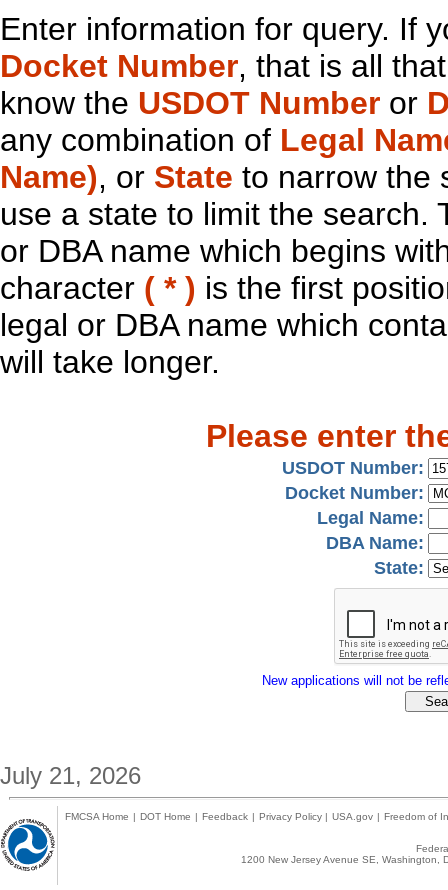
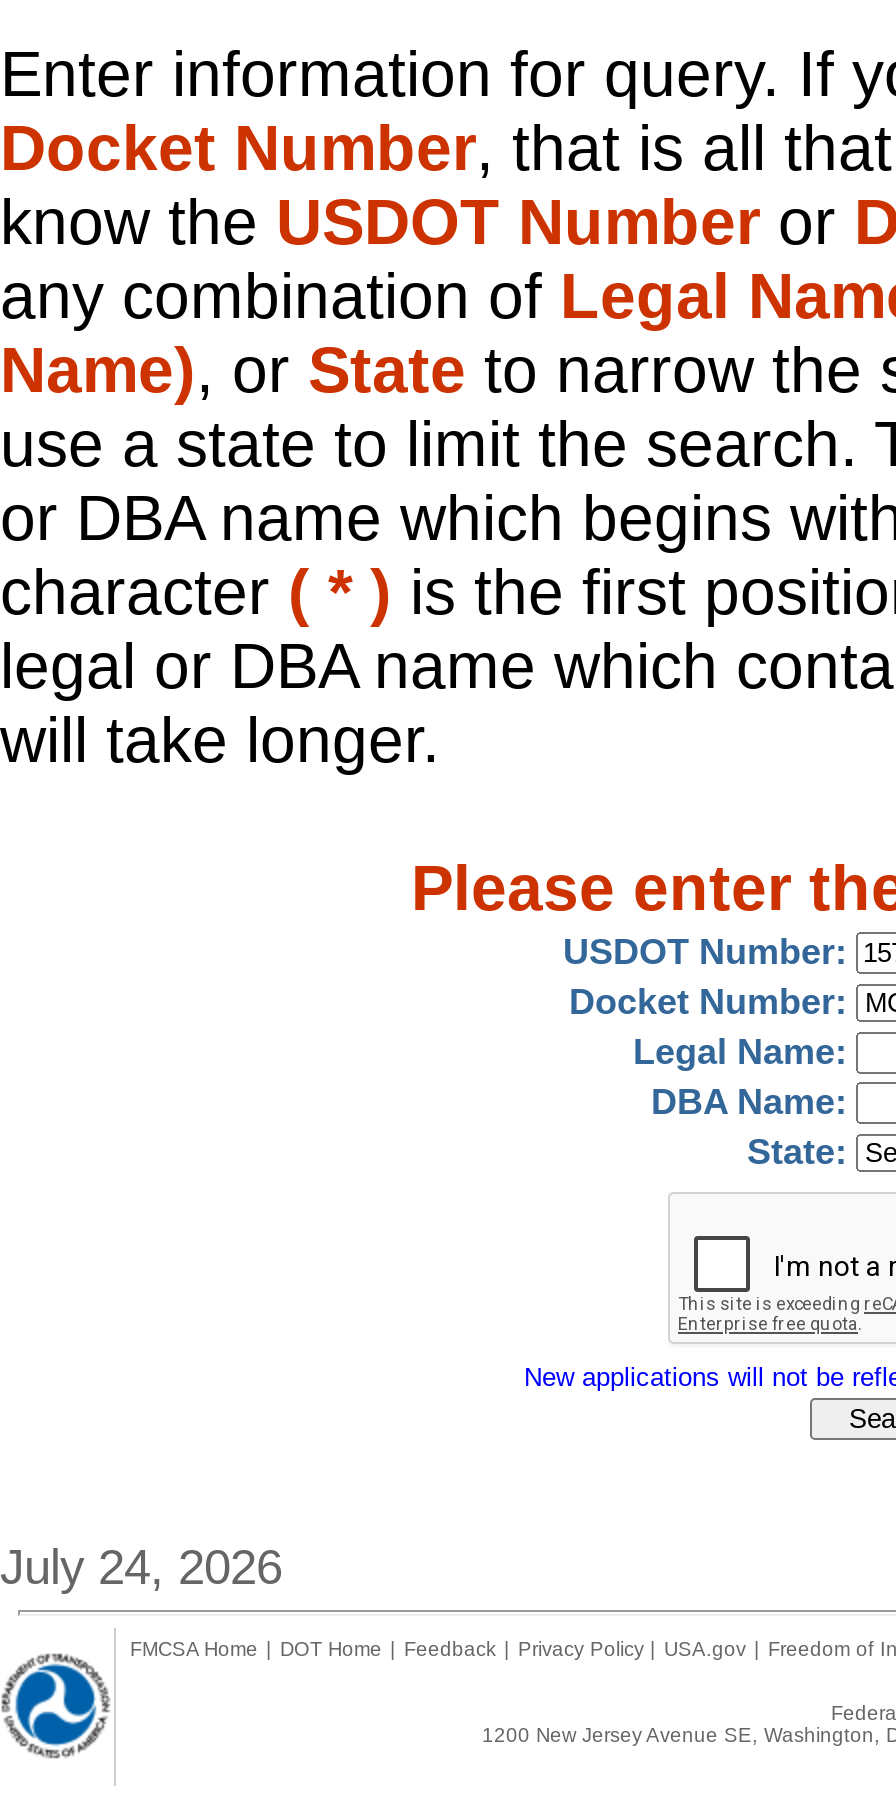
[0,762,141,789] July 21, 2026 -> [0,1540,282,1594] July 24, 2026

